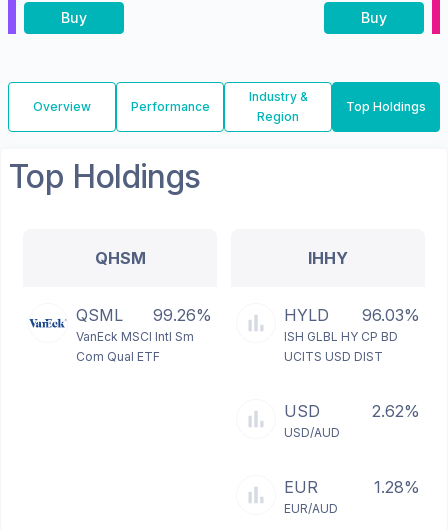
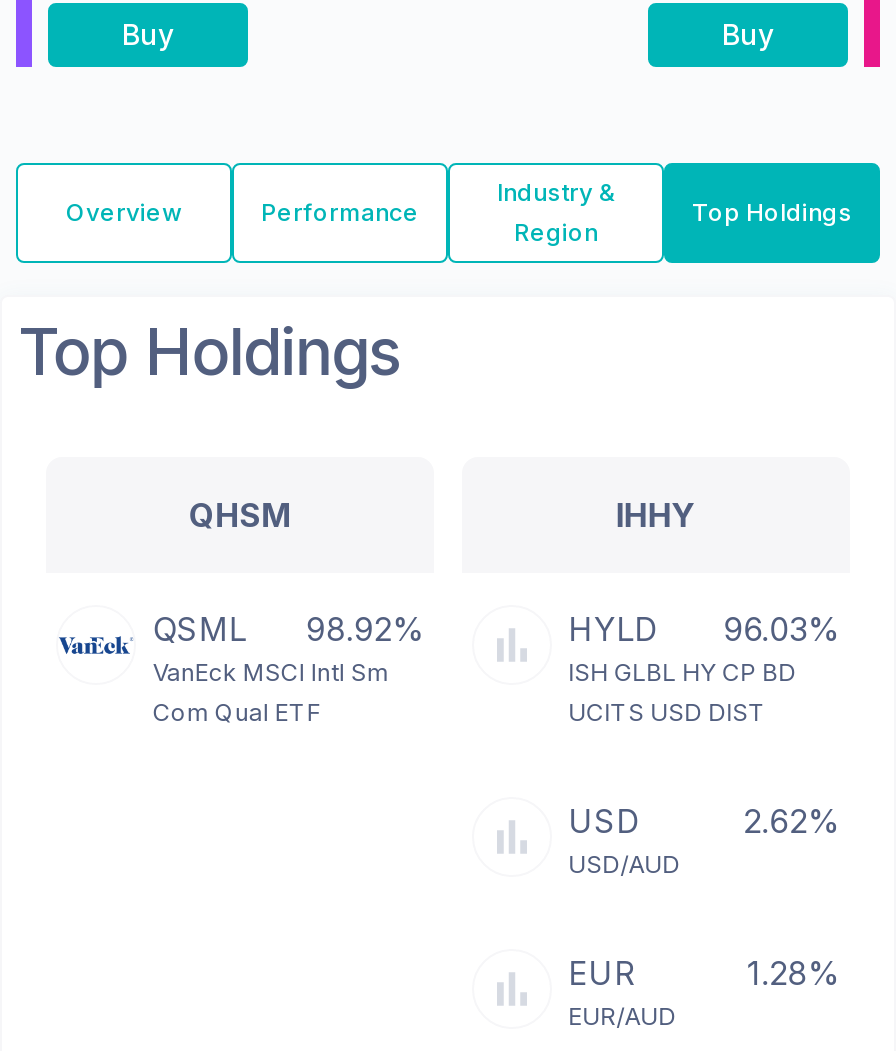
[76,305,212,325] QSML 99.26% -> [153,609,424,649] QSML 98.92%

